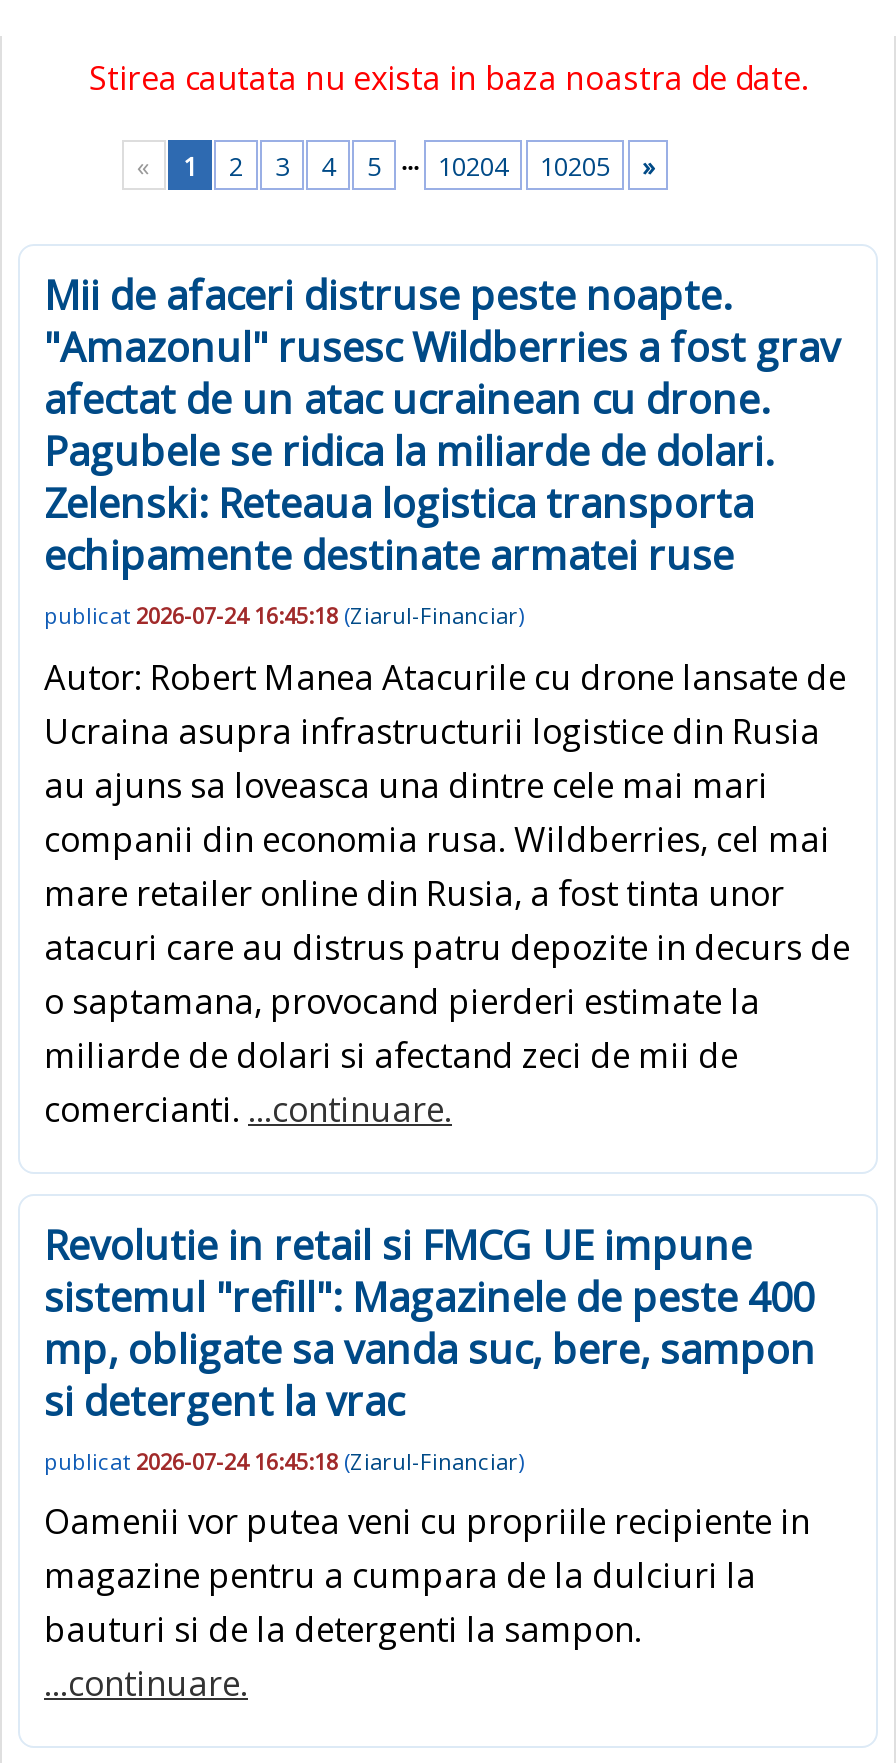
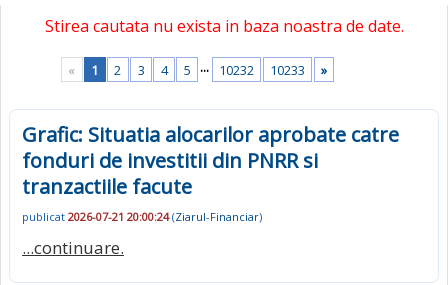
[367,142,508,183] 5 ... 10204 -> [184,58,254,78] 5 ... 10232
[540,147,610,183] 10205 -> [270,60,305,78] 10233
[44,268,850,1652] Mii de afaceri distruse peste noapte. | "Amazonul" rusesc Wildberries a fost grav | afectat de un atac ucrainean cu drone. | Pagubele se ridica la miliarde de dolari. | Zelenski: Reteaua logistica transporta | echipamente destinate armatei ruse | publicat 2026-07-24 16:45:18 (Ziarul-Financiar) | Autor: Robert Manea Atacurile cu drone lansate de | Ucraina asupra infrastructurii logistice din Rusia | au ajuns sa loveasca una dintre cele mai mari | companii din economia rusa. Wildberries, cel mai | mare retailer online din Rusia, a fost tinta unor | atacuri care au distrus patru depozite in decurs de | o saptamana, provocand pierderi estimate la | miliarde de dolari si afectand zeci de mii de | comercianti....continuare. | Revolutie in retail si FMCG UE impune | sistemul "refill": Magazinele de peste 400 | mp, obligate sa vanda suc, bere, sampon | si detergent la vrac | publicat 2026-07-24 16:45:18 (Ziarul-Financiar) | Oamenii vor putea veni cu propriile recipiente in | magazine pentru a cumpara de la dulciuri la | bauturi si de la detergenti la sampon. -> [22,121,399,224] Grafic: Situatia alocarilor aprobate catre | fonduri de investitii din PNRR si | tranzactiile facute | publicat 2026-07-21 20:00:24(Ziarul-Financiar)

